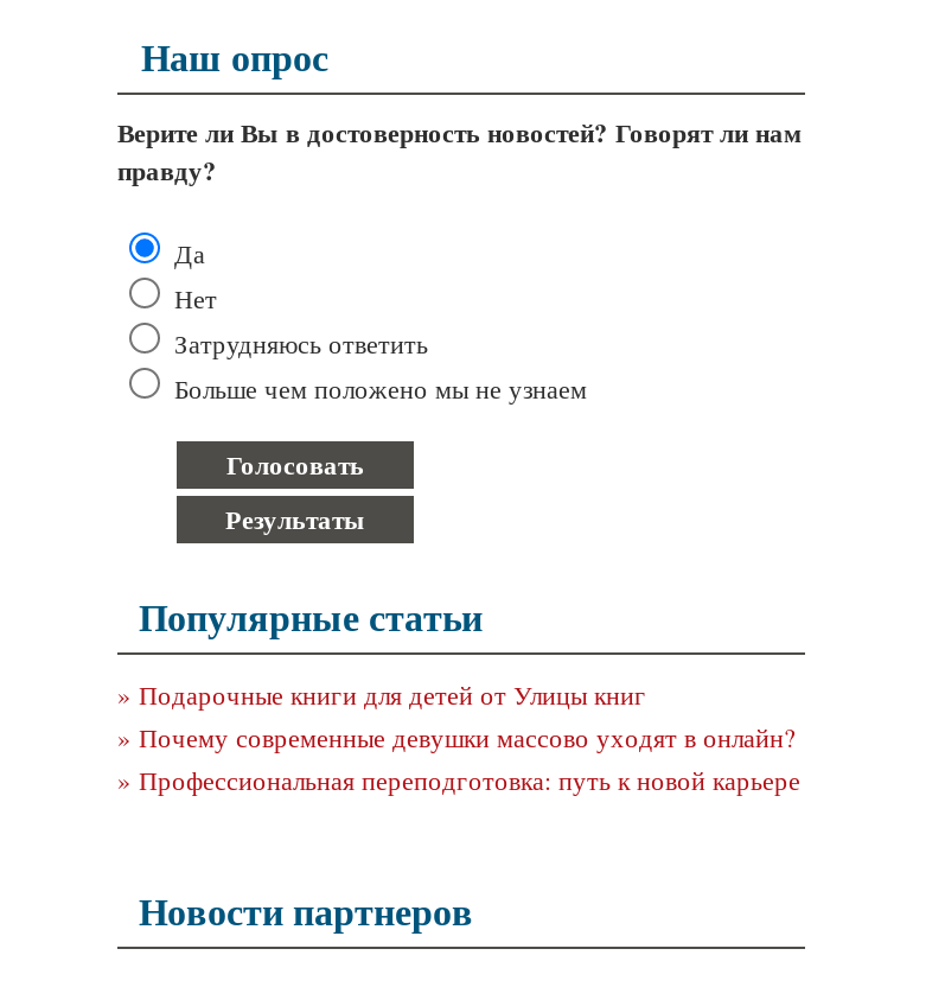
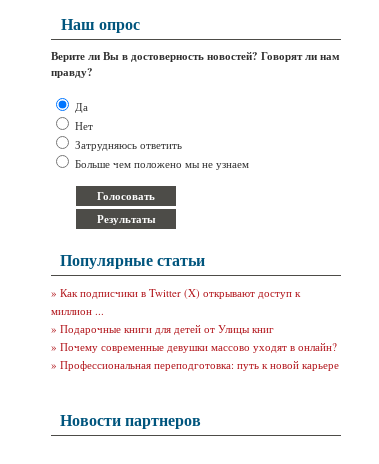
none -> [51,285,300,318] » Как подписчики в Twitter (X) открывают доступ к | миллион ...

